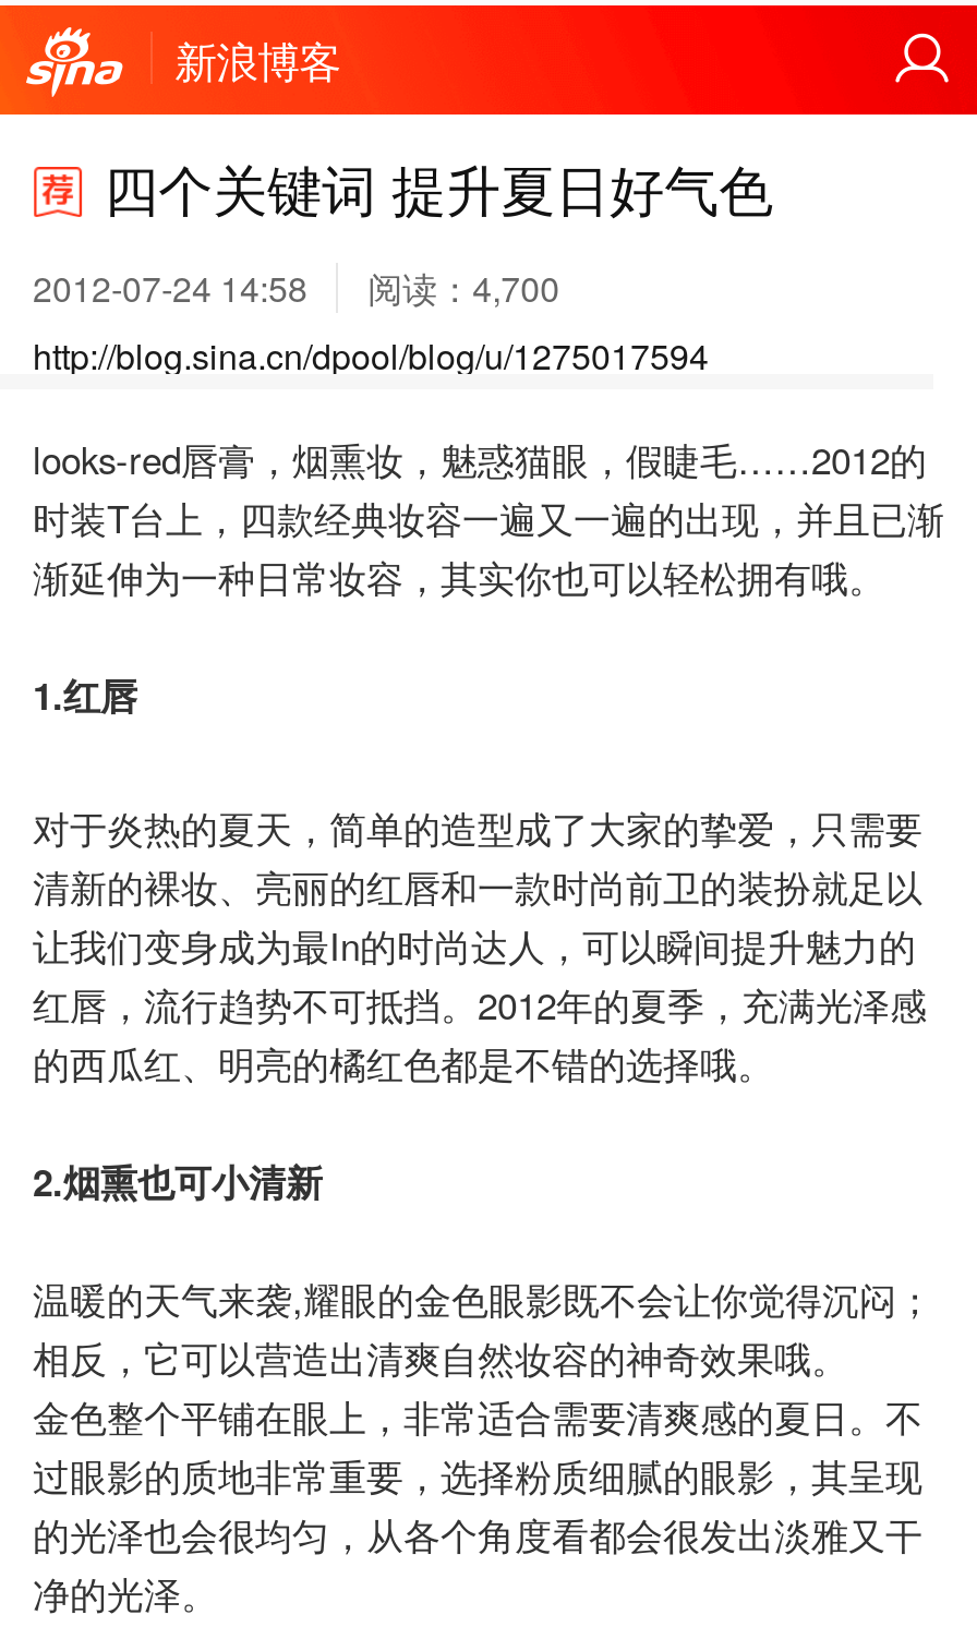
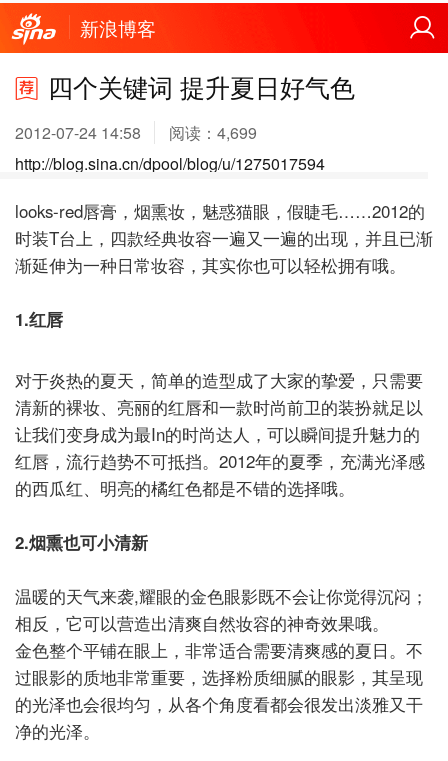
[33,263,560,313] 2012-07-24 14:58 阅读：4,700 -> [15,121,257,144] 2012-07-24 14:58 阅读：4,699

